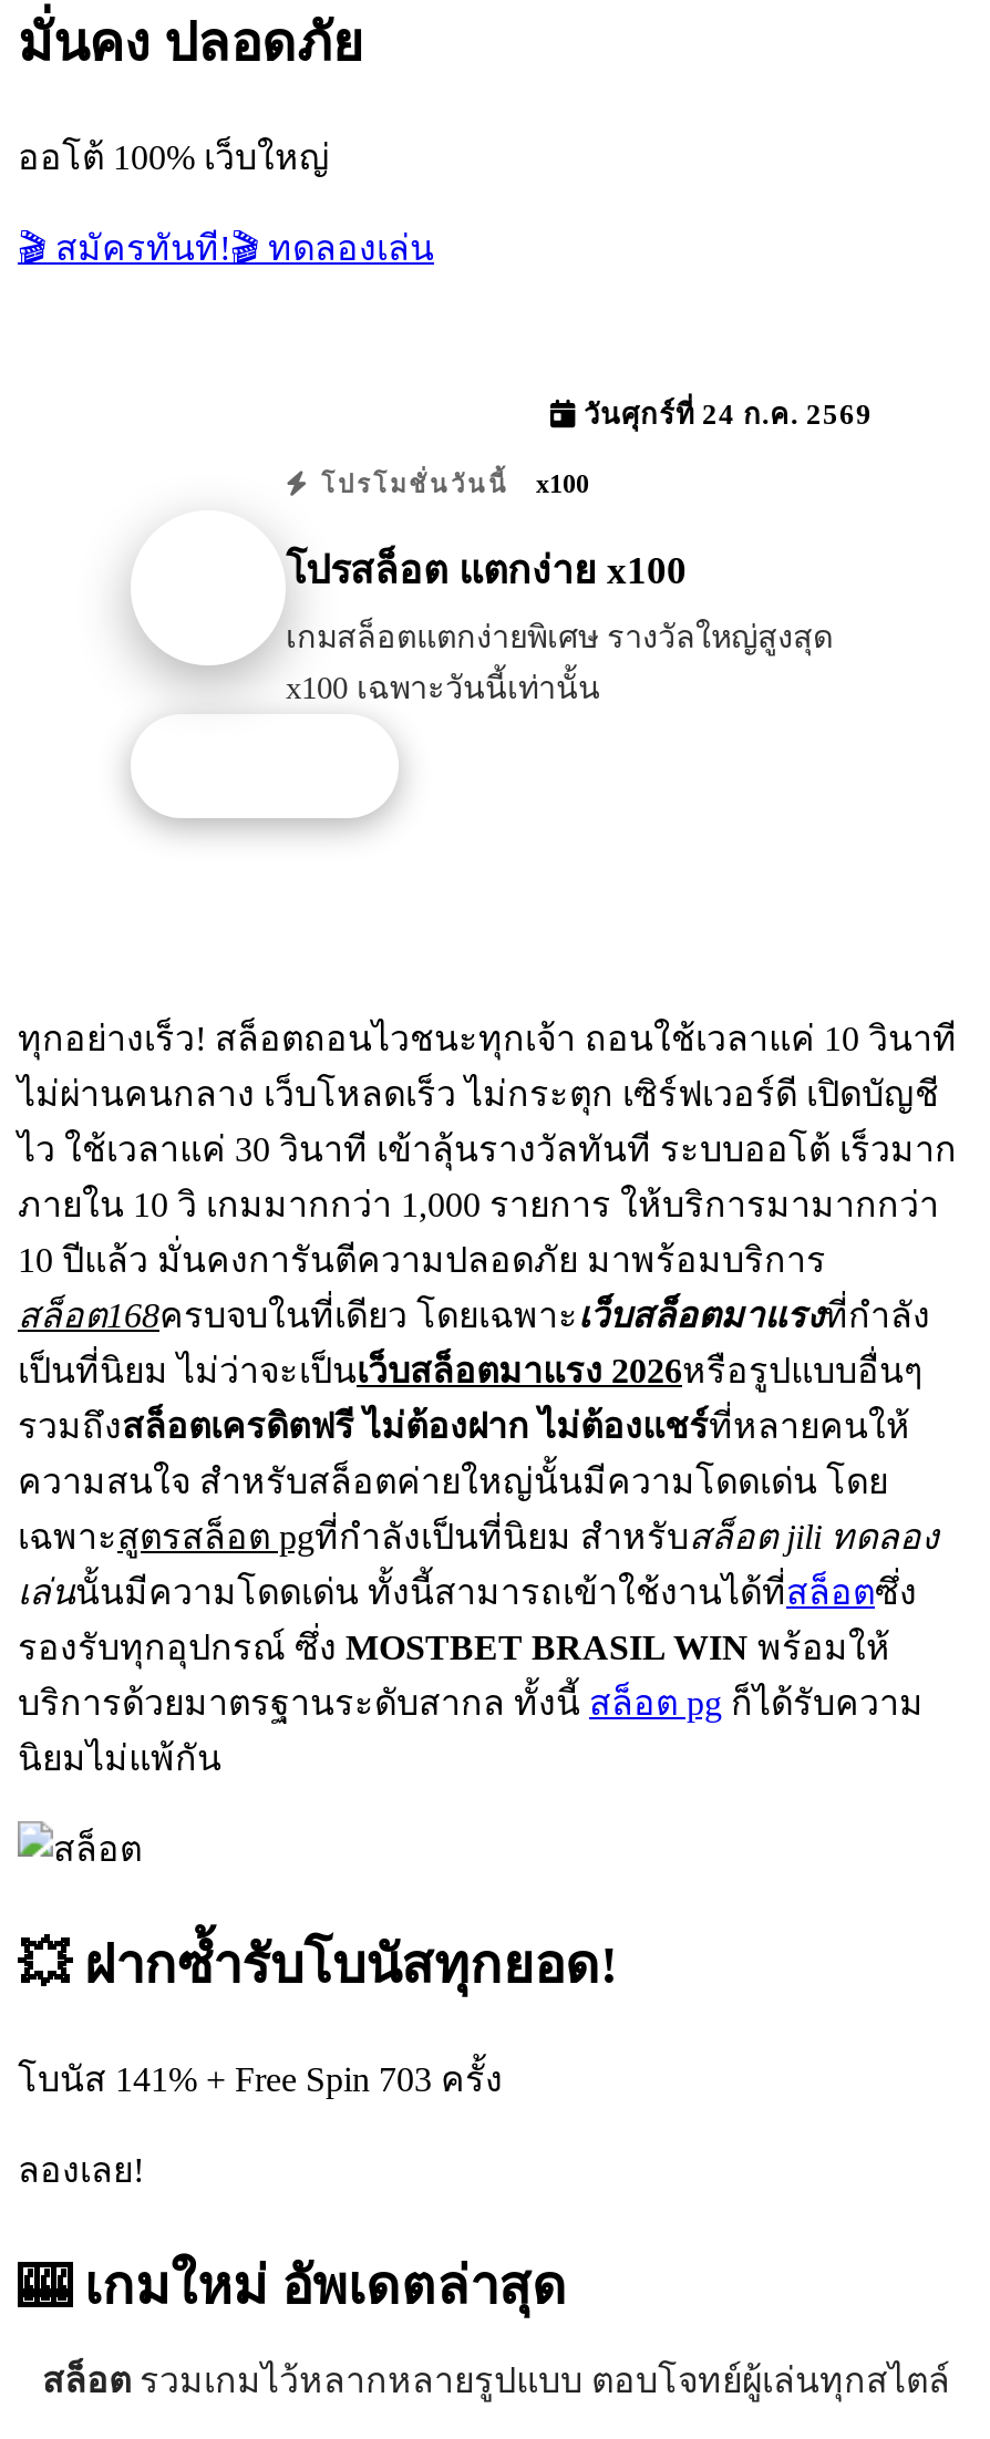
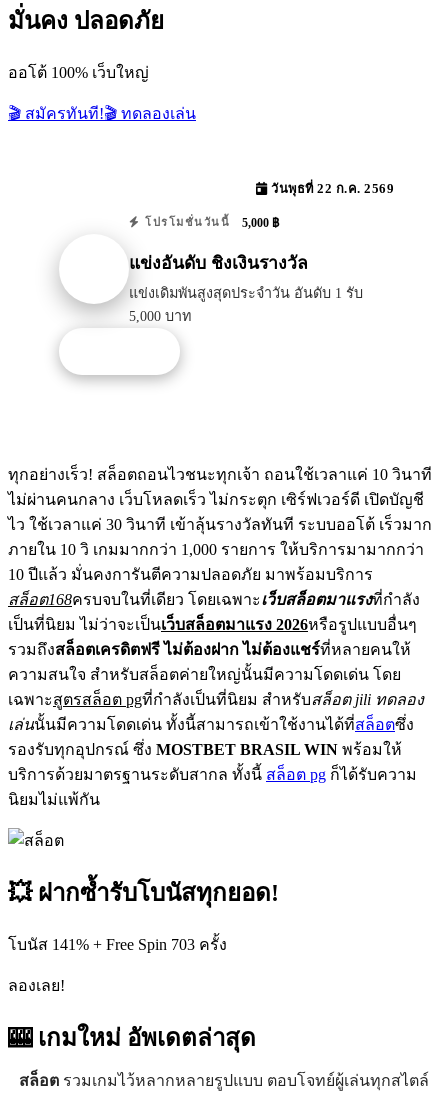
[576,399,873,430] วันศุกร์ที่ 24 ก.ค. 2569 -> [267,182,394,196] วันพุธที่ 22 ก.ค. 2569
[311,468,589,499] โปรโมชั่นวันนี้ x100 -> [140,216,279,230] โปรโมชั่นวันนี้ 5,000 ฿
[286,549,687,593] โปรสล็อต แตกง่าย x100 -> [129,253,308,273] แข่งอันดับ ชิงเงินรางวัล
[286,620,833,706] เกมสล็อตแตกง่ายพิเศษ รางวัลใหญ่สูงสุด | x100 เฉพาะวันนี้เท่านั้น -> [129,285,363,324] แข่งเดิมพันสูงสุดประจำวัน อันดับ 1 รับ | 5,000 บาท

